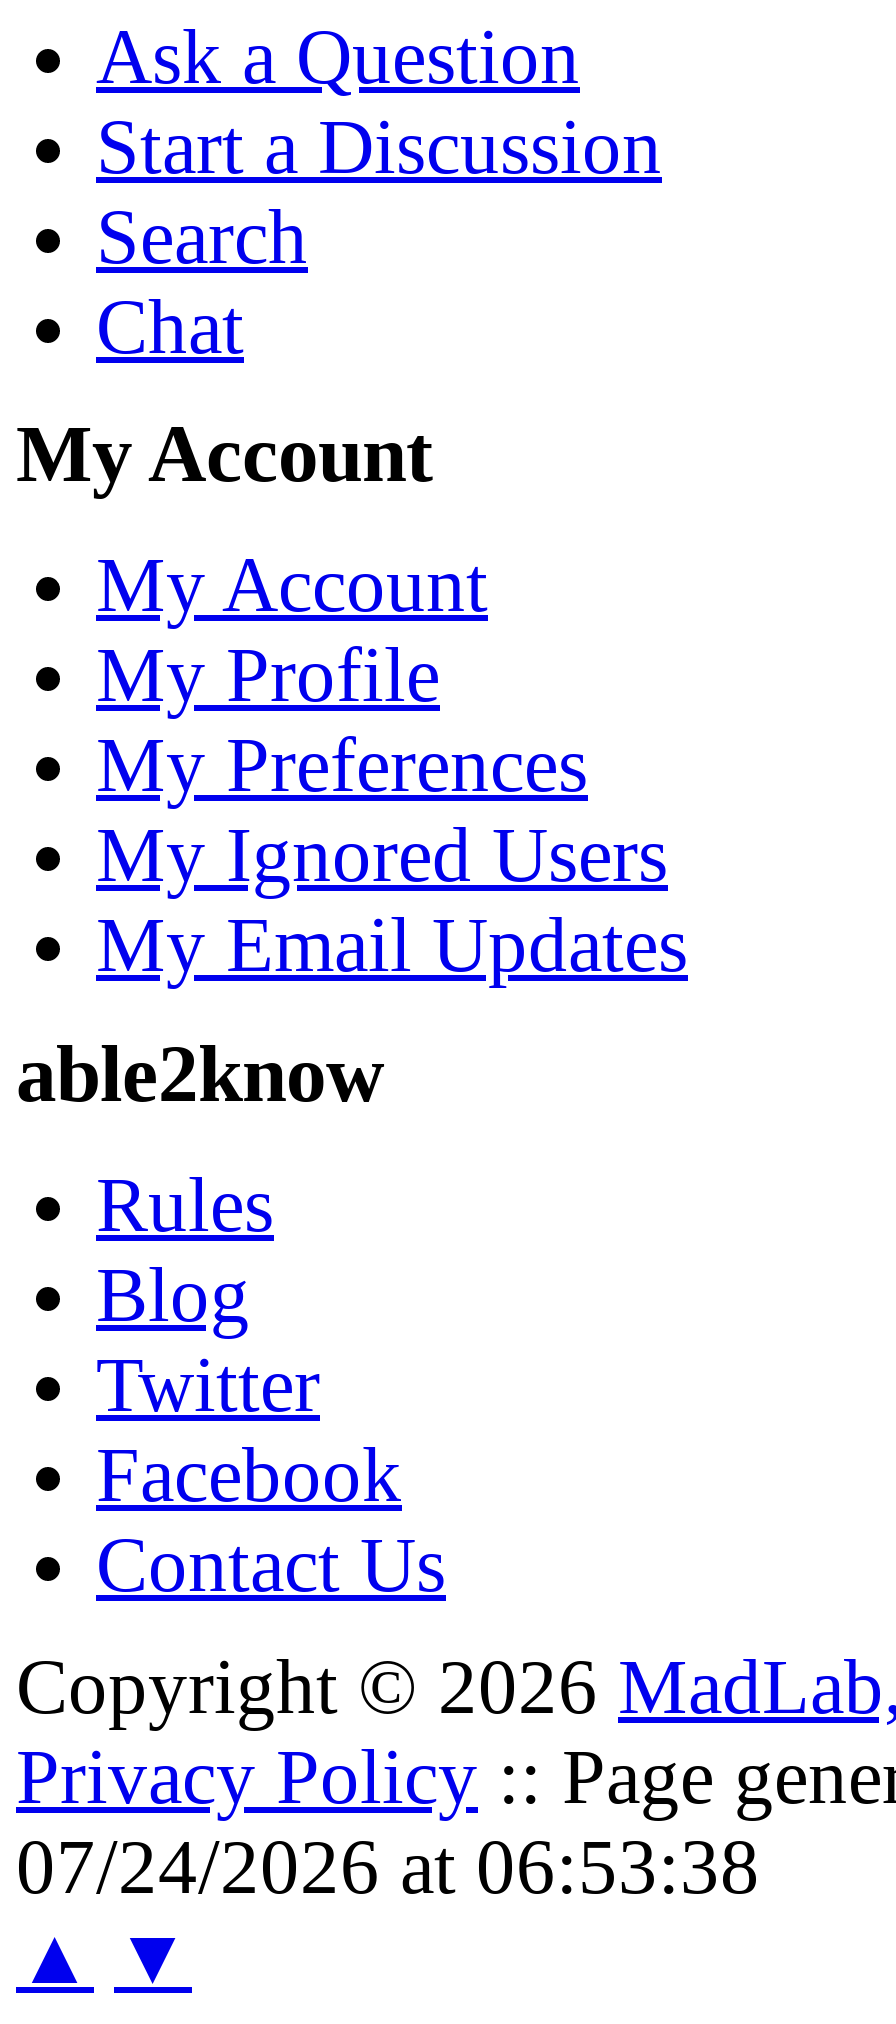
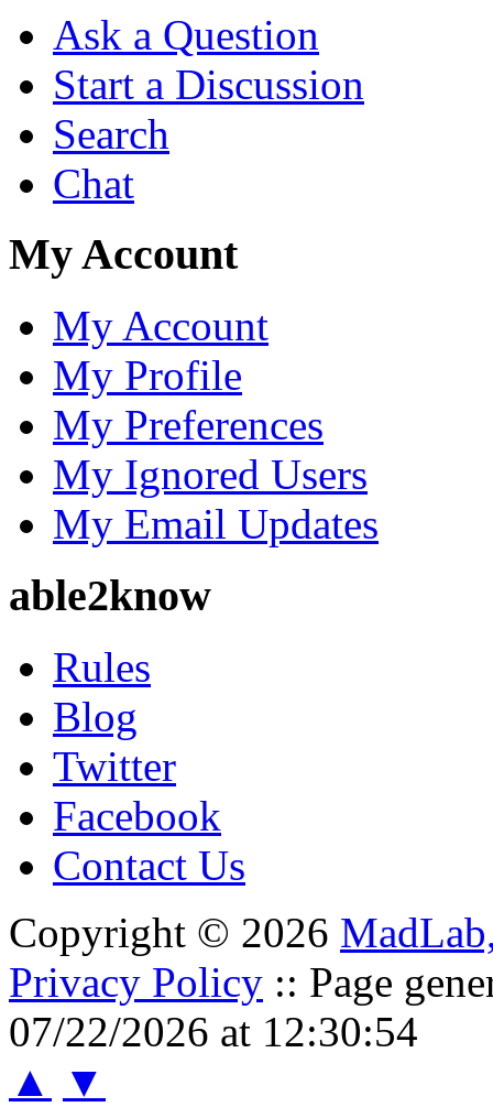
[16,1822,760,1908] 07/24/2026 at 06:53:38 -> [9,1007,418,1055] 07/22/2026 at 12:30:54

